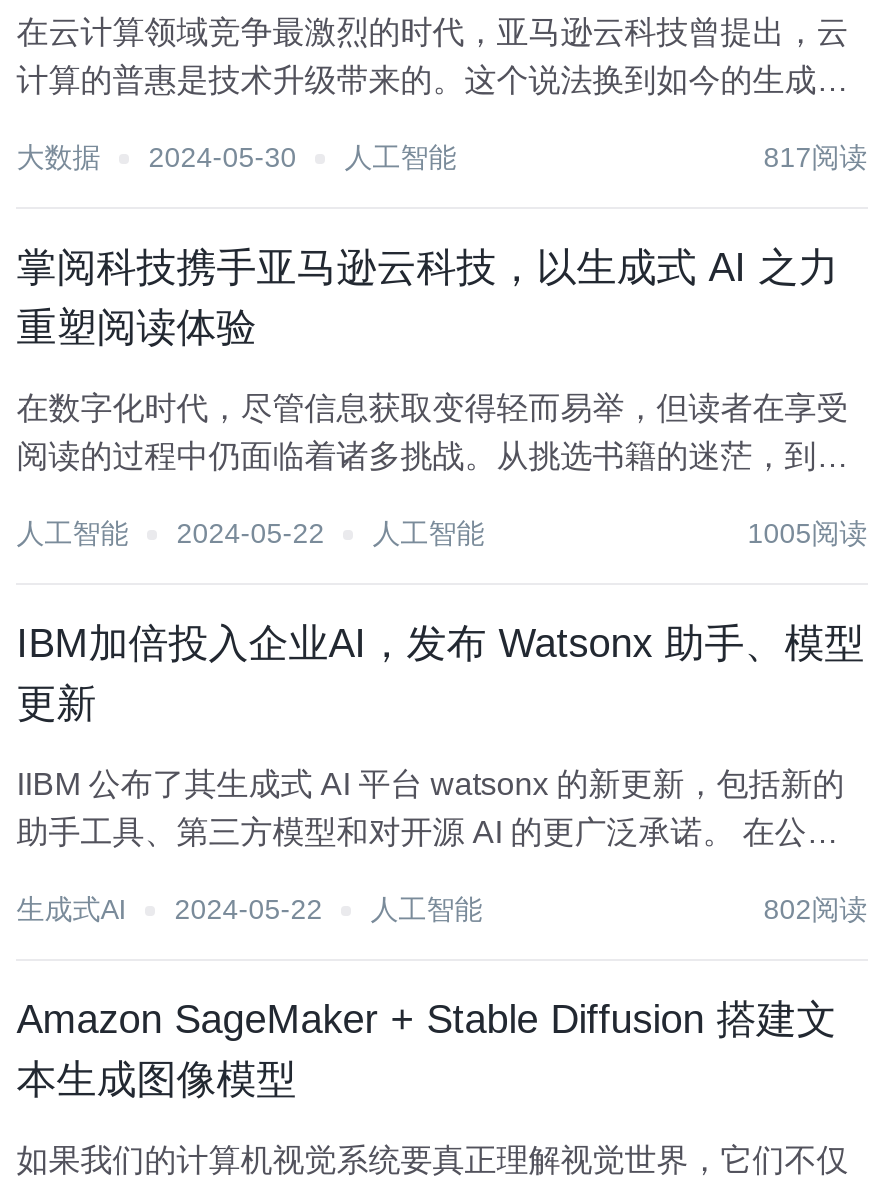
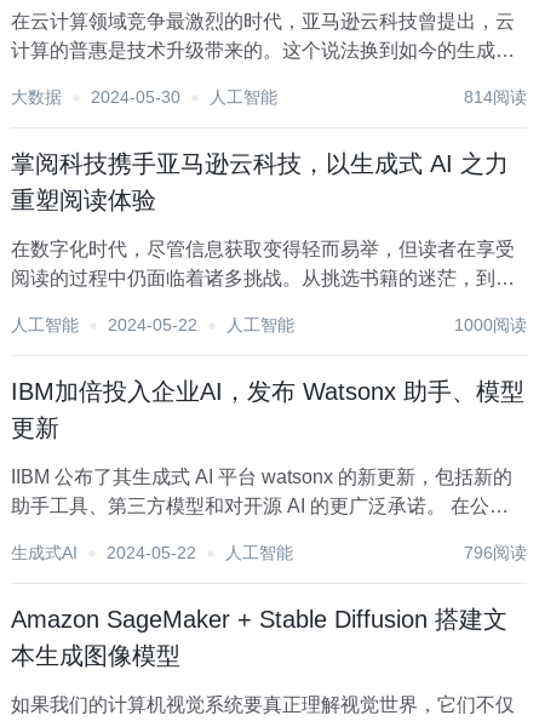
[764,141,868,173] 817阅读 -> [464,87,527,107] 814阅读
[748,517,868,549] 1005阅读 -> [454,315,527,334] 1000阅读
[764,893,868,925] 802阅读 -> [464,543,527,562] 796阅读

